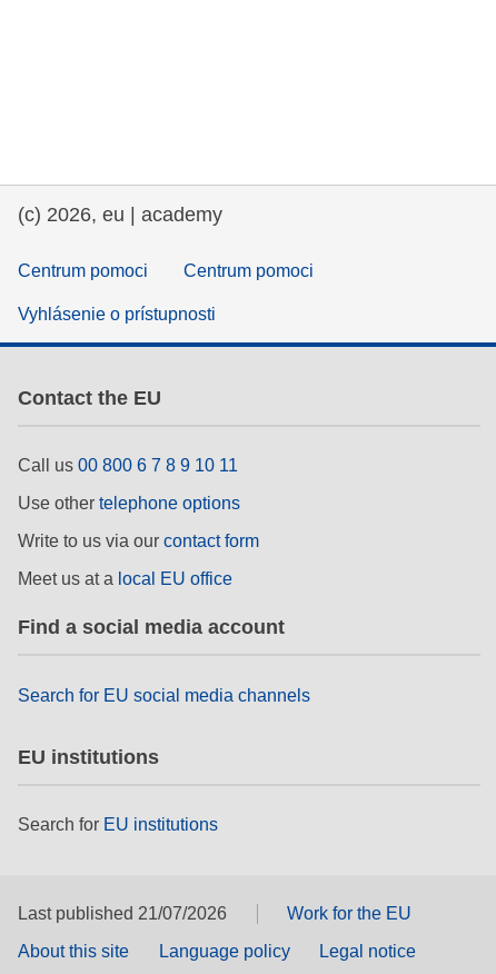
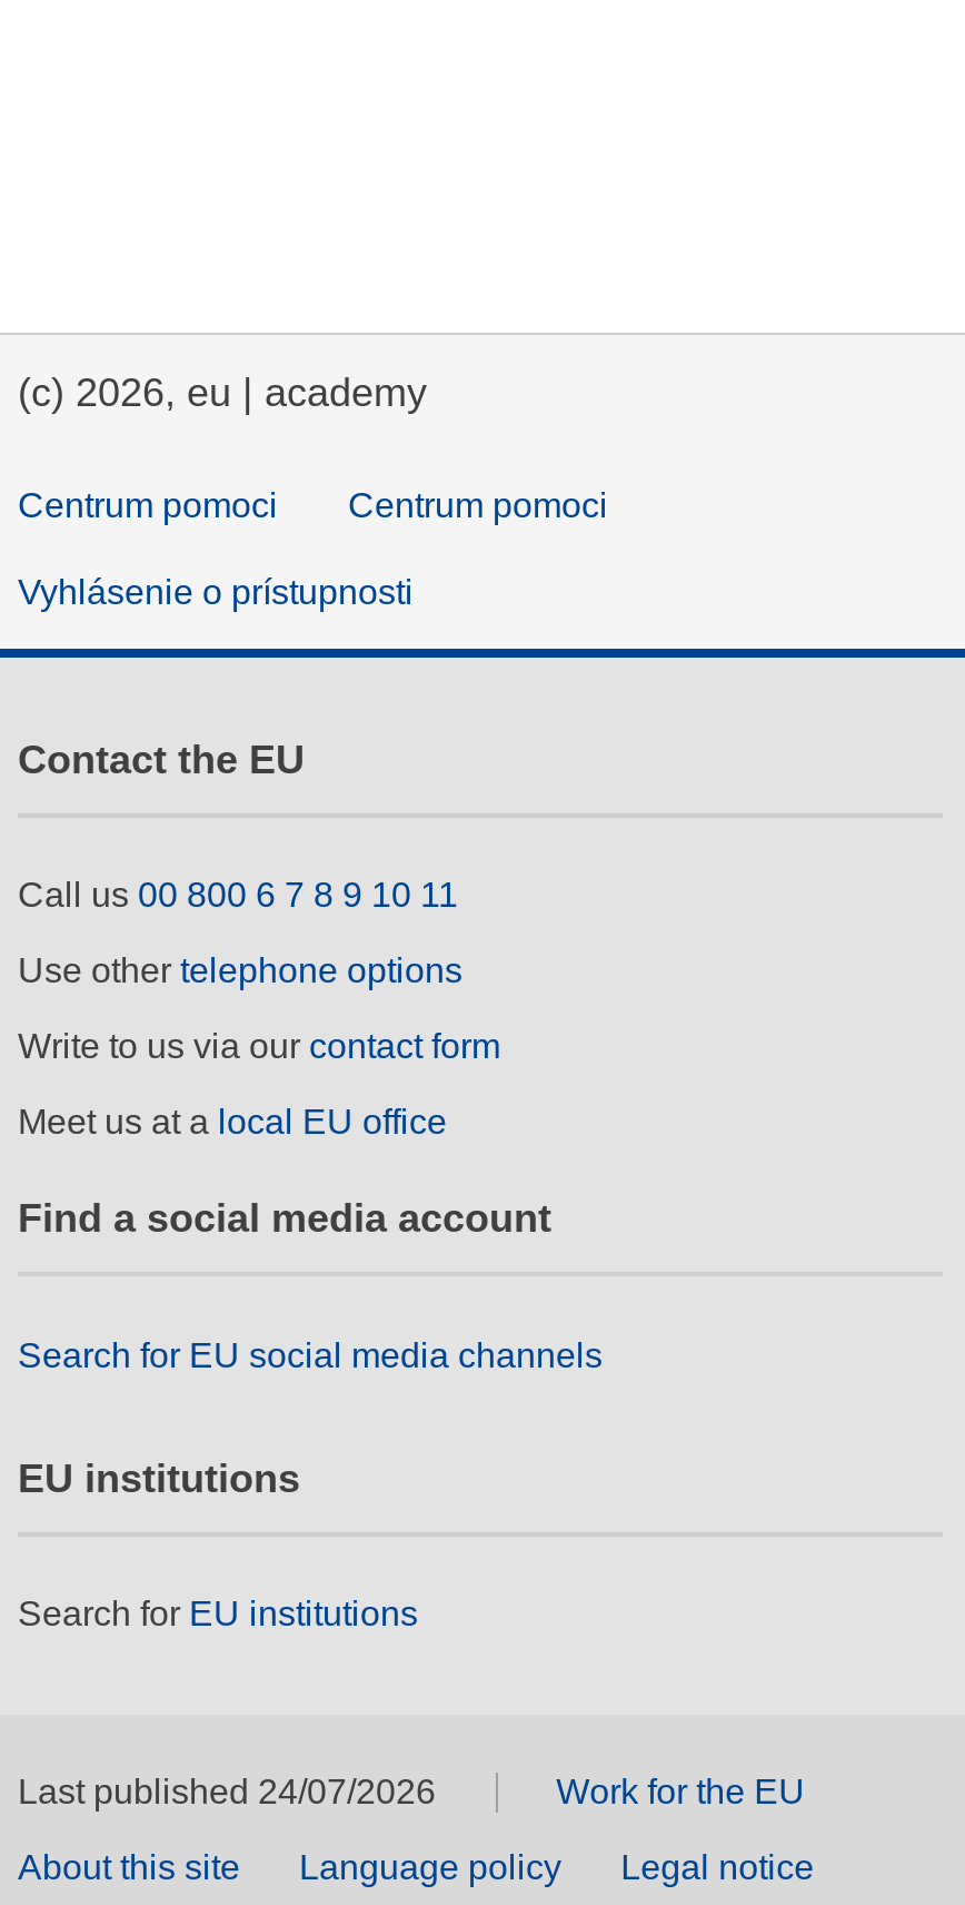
[18,905,227,923] Last published 21/07/2026 -> [18,1774,436,1812] Last published 24/07/2026

